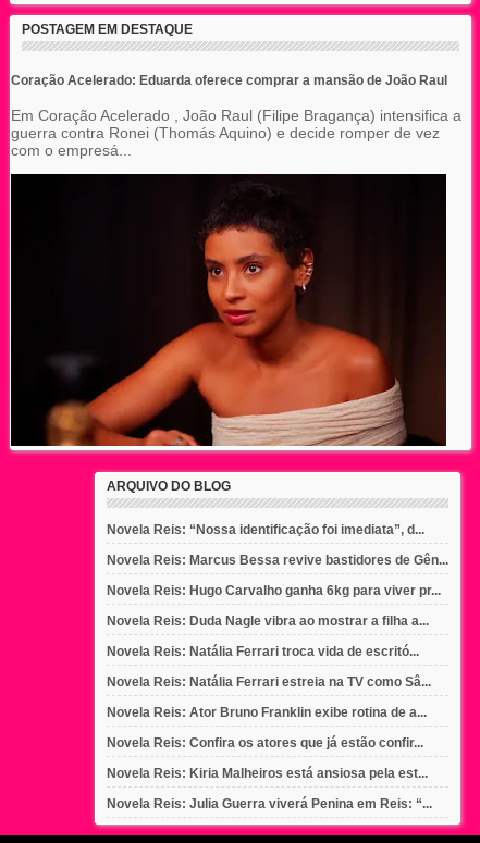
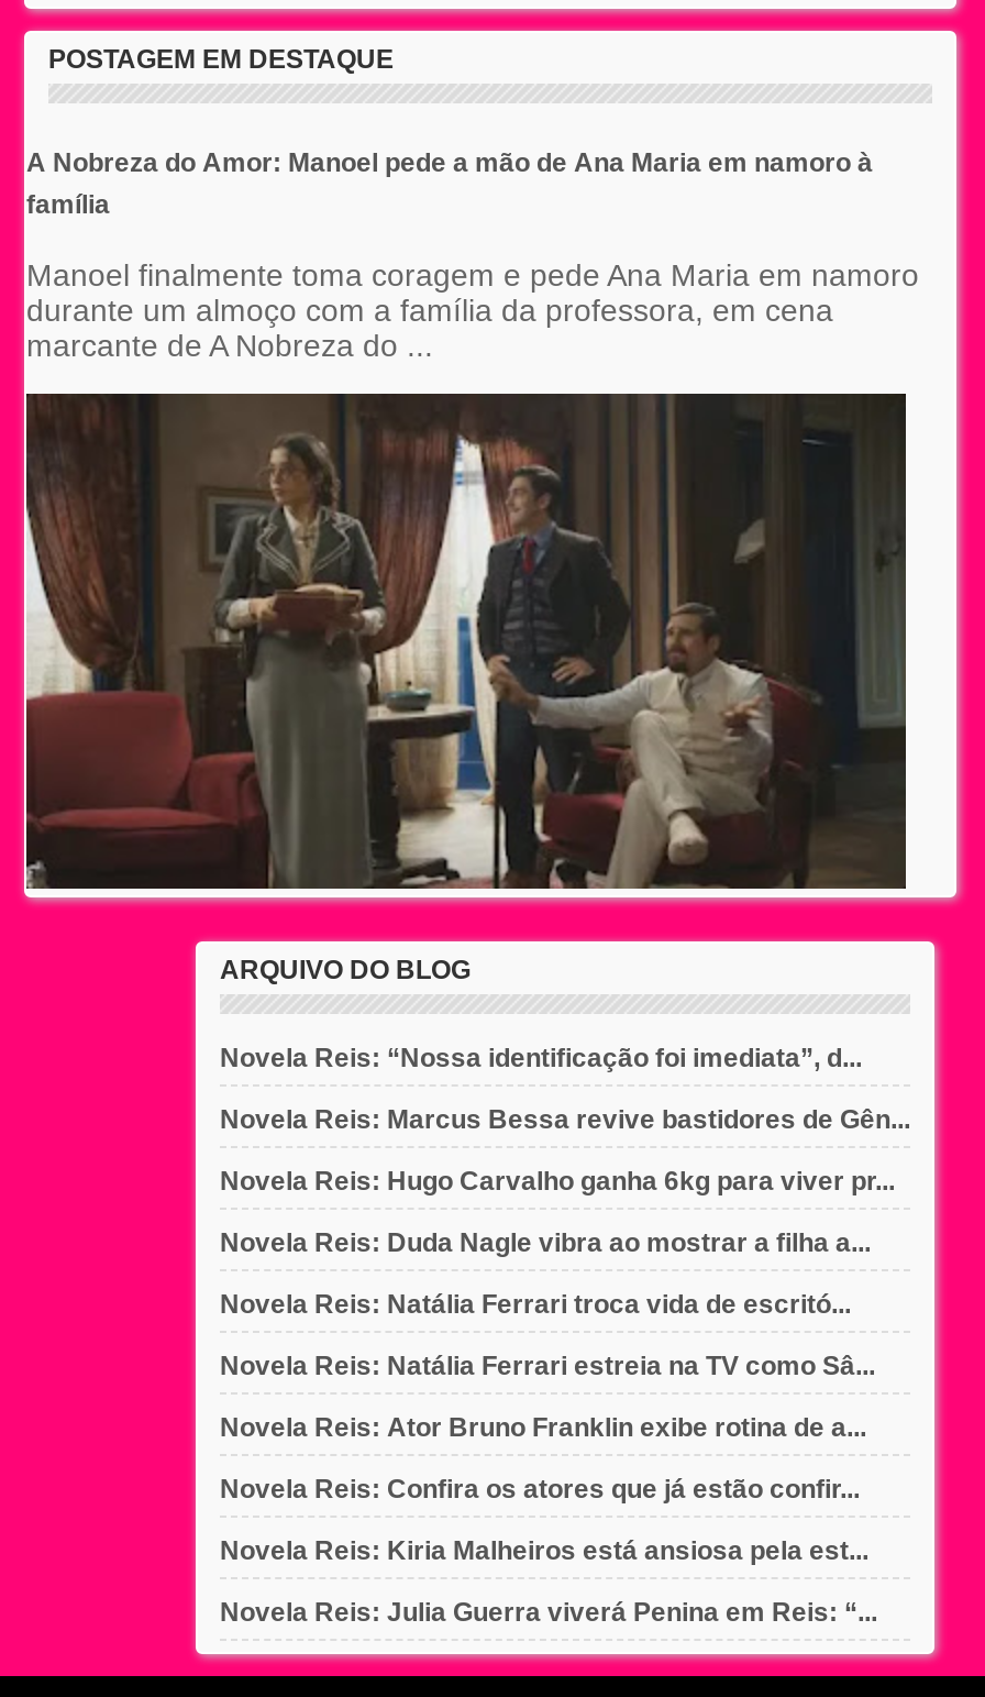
[11,73,447,88] Coração Acelerado: Eduarda oferece comprar a mansão de João Raul -> [26,148,873,220] A Nobreza do Amor: Manoel pede a mão de Ana Maria em namoro à | família
[11,107,461,159] Em Coração Acelerado , João Raul (Filipe Bragança) intensifica a | guerra contra Ronei (Thomás Aquino) e decide romper de vez | com o empresá... -> [26,258,919,364] Manoel finalmente toma coragem e pede Ana Maria em namoro | durante um almoço com a família da professora, em cena | marcante de A Nobreza do ...
[10,173,447,447] [image] -> [24,352,906,891] [image]

